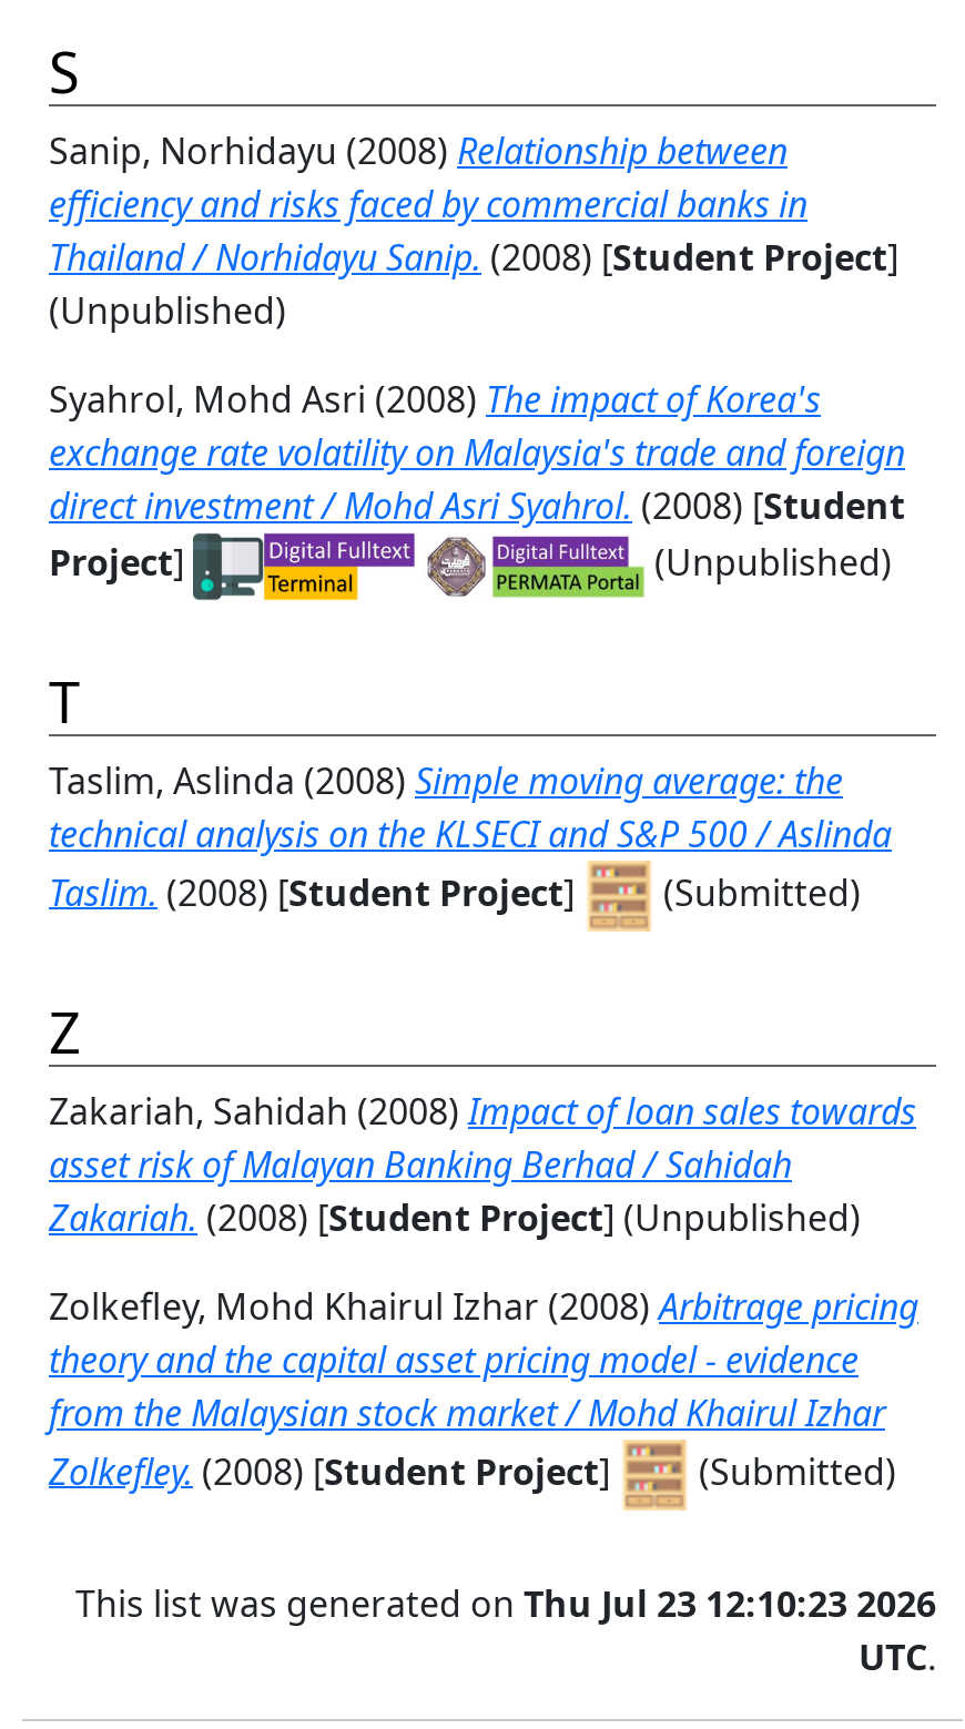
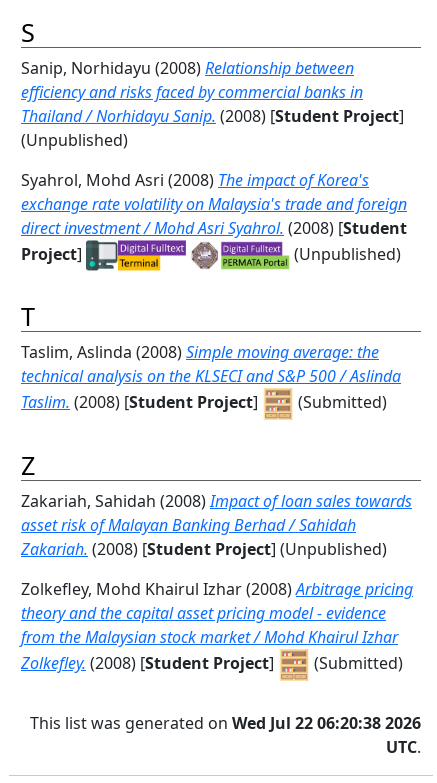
[75,1579,936,1627] This list was generated on Thu Jul 23 12:10:23 2026 -> [30,712,421,734] This list was generated on Wed Jul 22 06:20:38 2026

